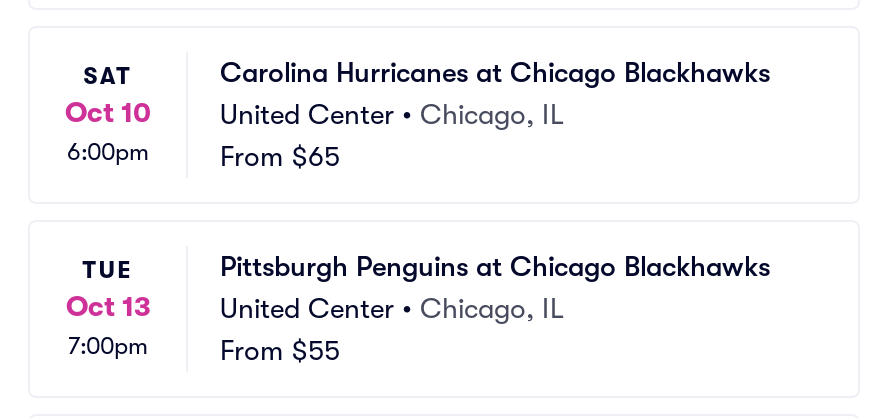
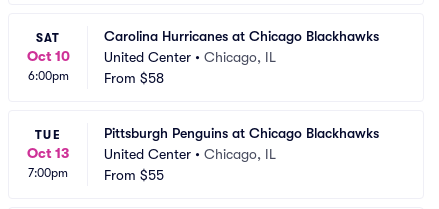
[220,140,340,172] From $65 -> [104,70,164,86] From $58

